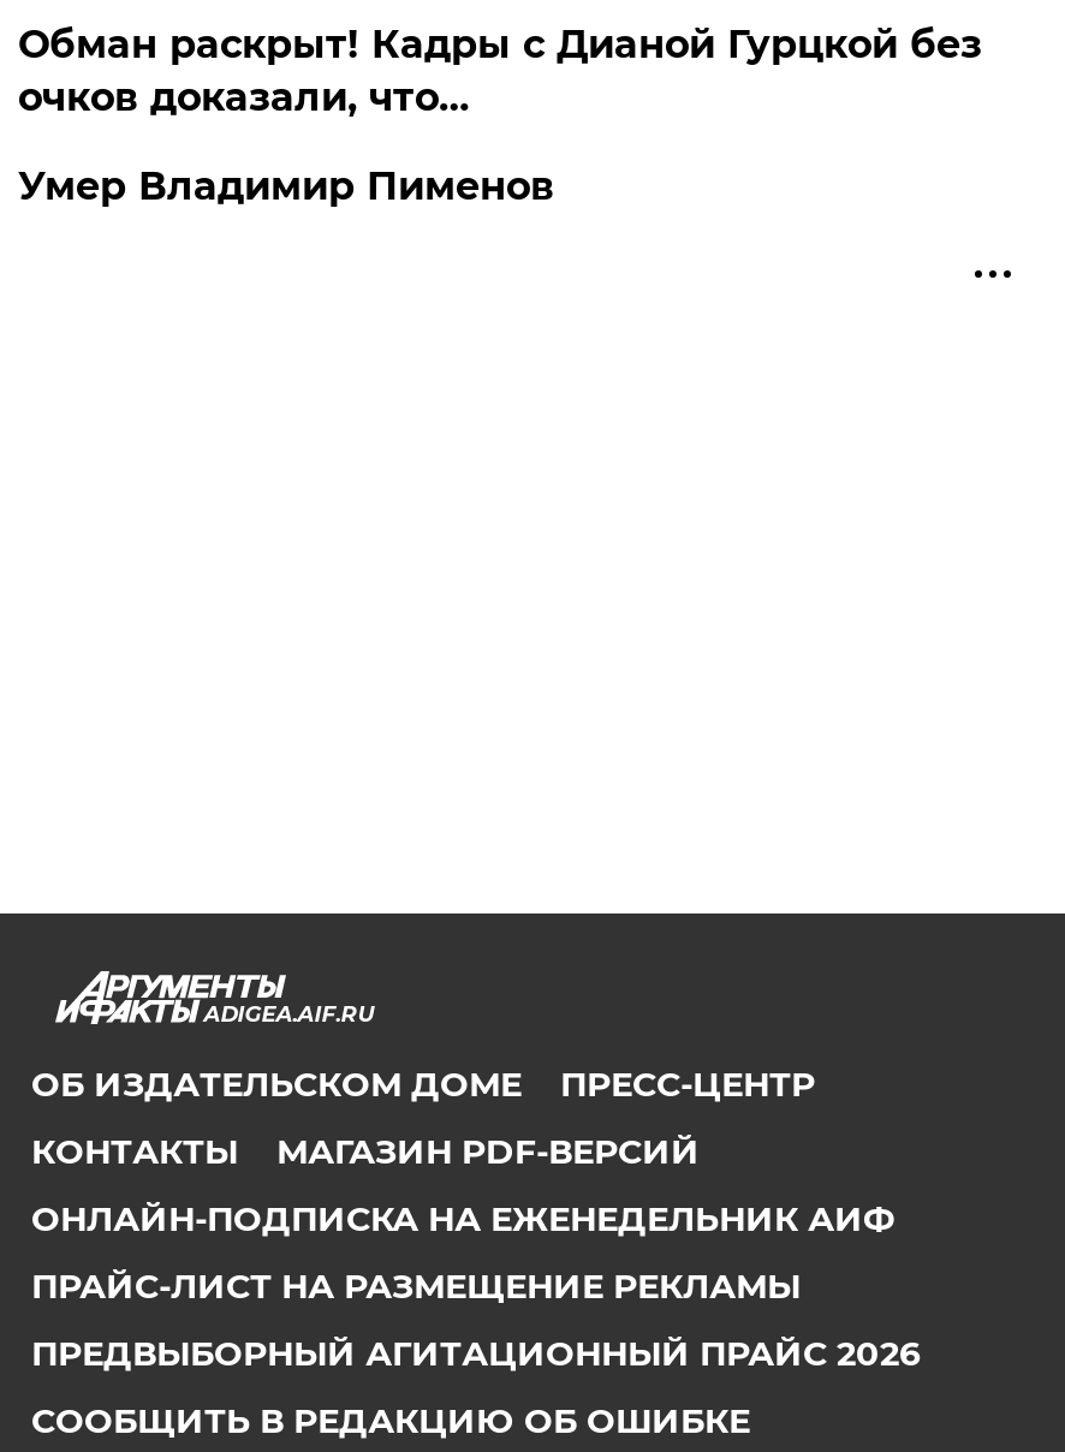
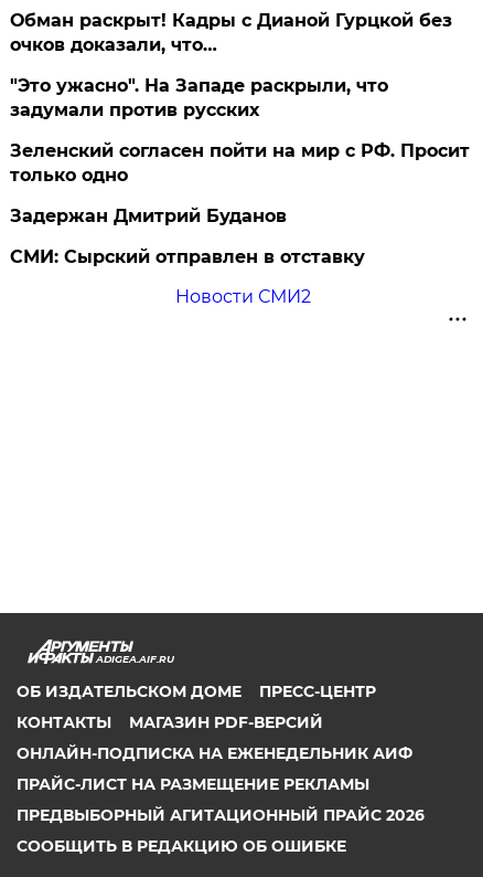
[18,163,554,208] Умер Владимир Пименов -> [10,75,470,307] "Это ужасно". На Западе раскрыли, что | задумали против русских | Зеленский согласен пойти на мир с РФ. Просит | только одно | Задержан Дмитрий Буданов | СМИ: Сырский отправлен в отставку | Новости СМИ2

